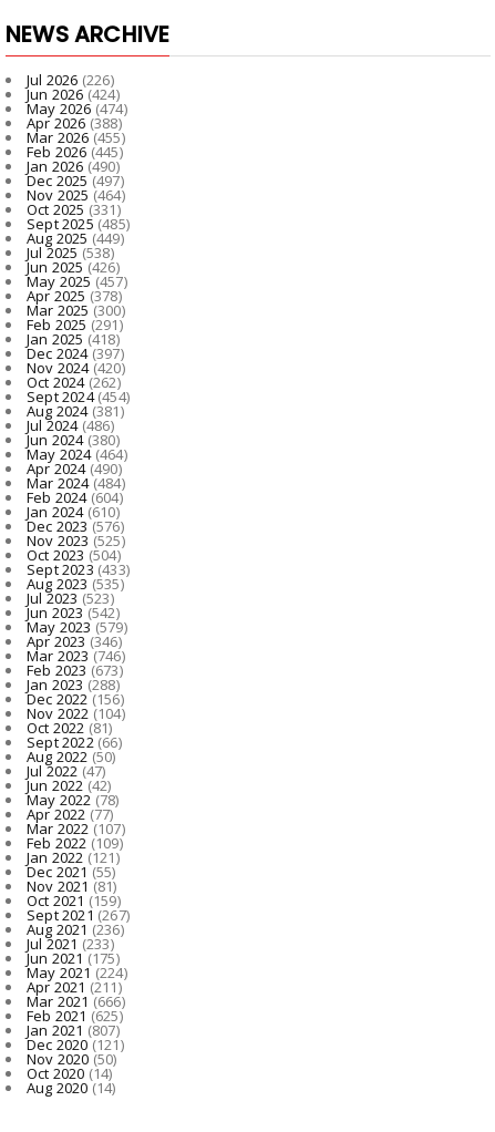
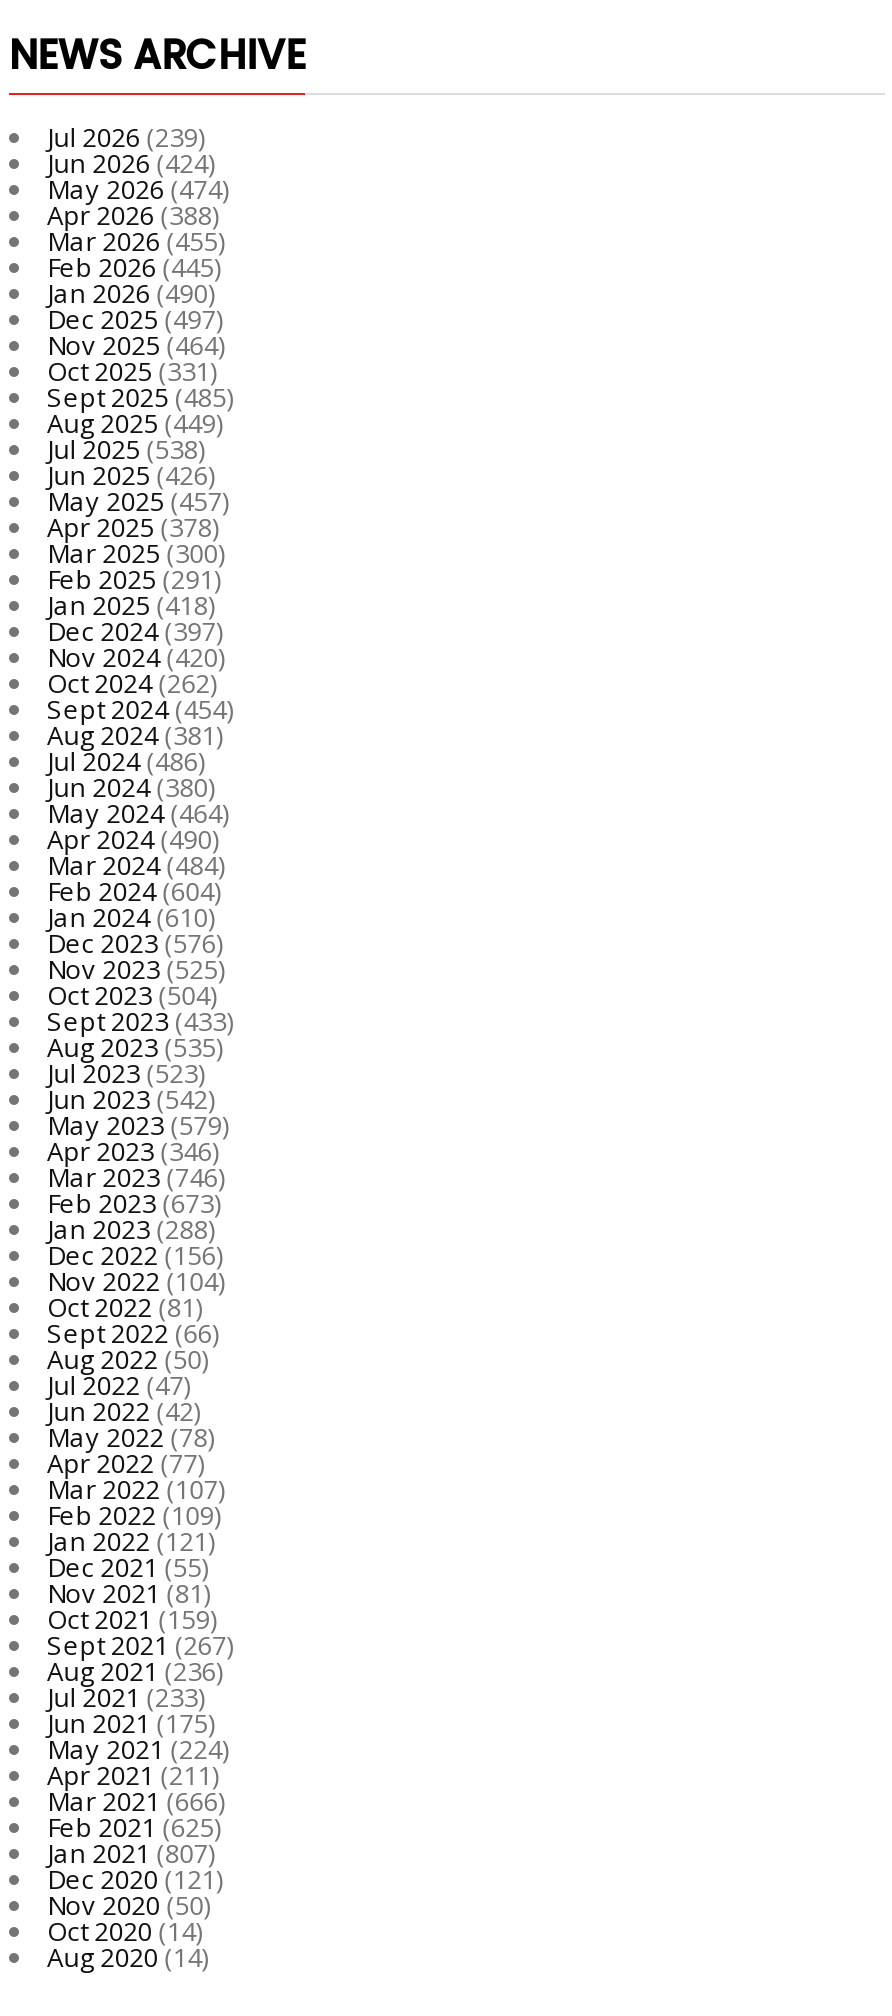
[27,69,114,89] Jul 2026 (226) -> [47,118,205,154] Jul 2026 (239)

